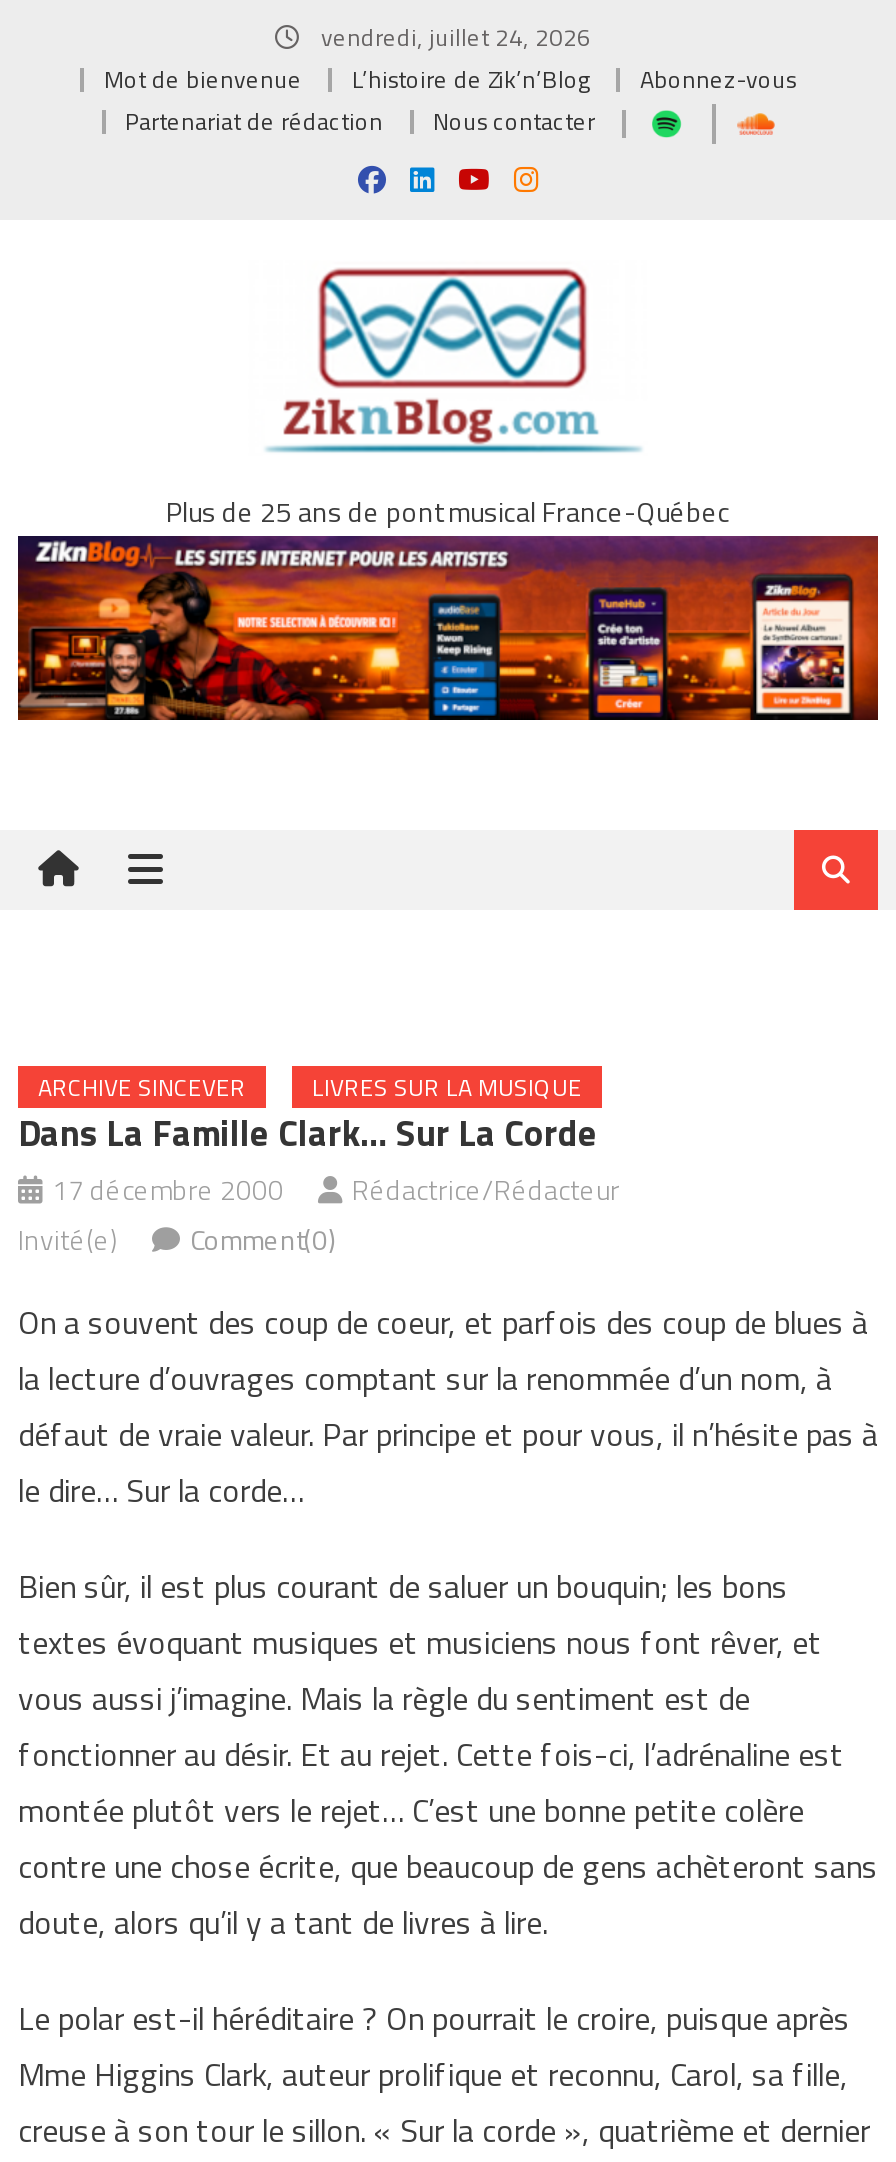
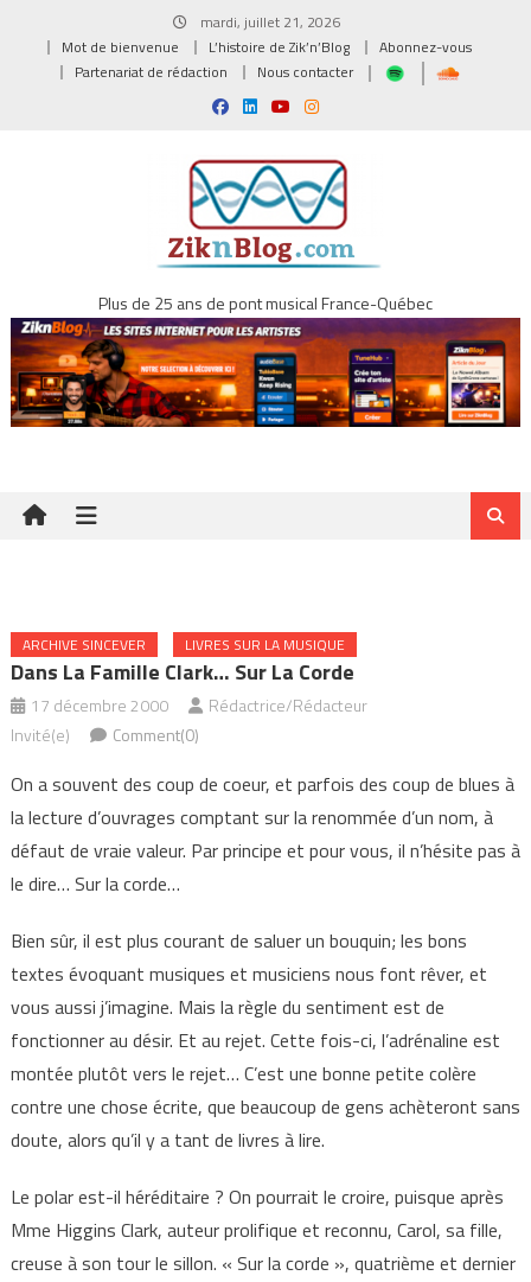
[315,18,591,56] vendredi, juillet 24, 2026 -> [197,11,340,33] mardi, juillet 21, 2026

